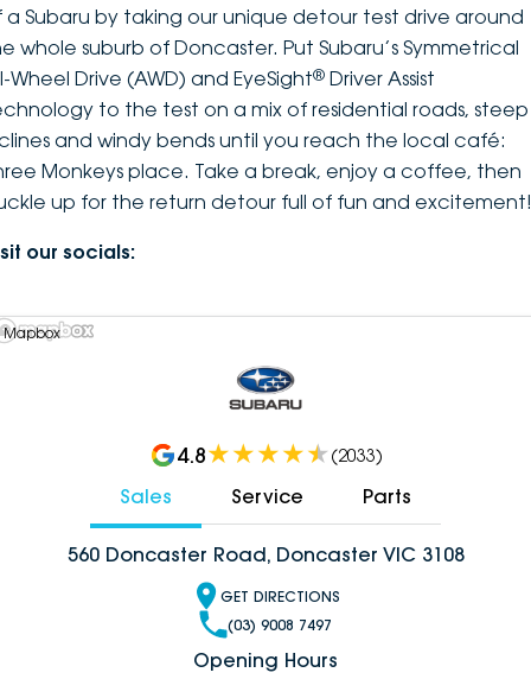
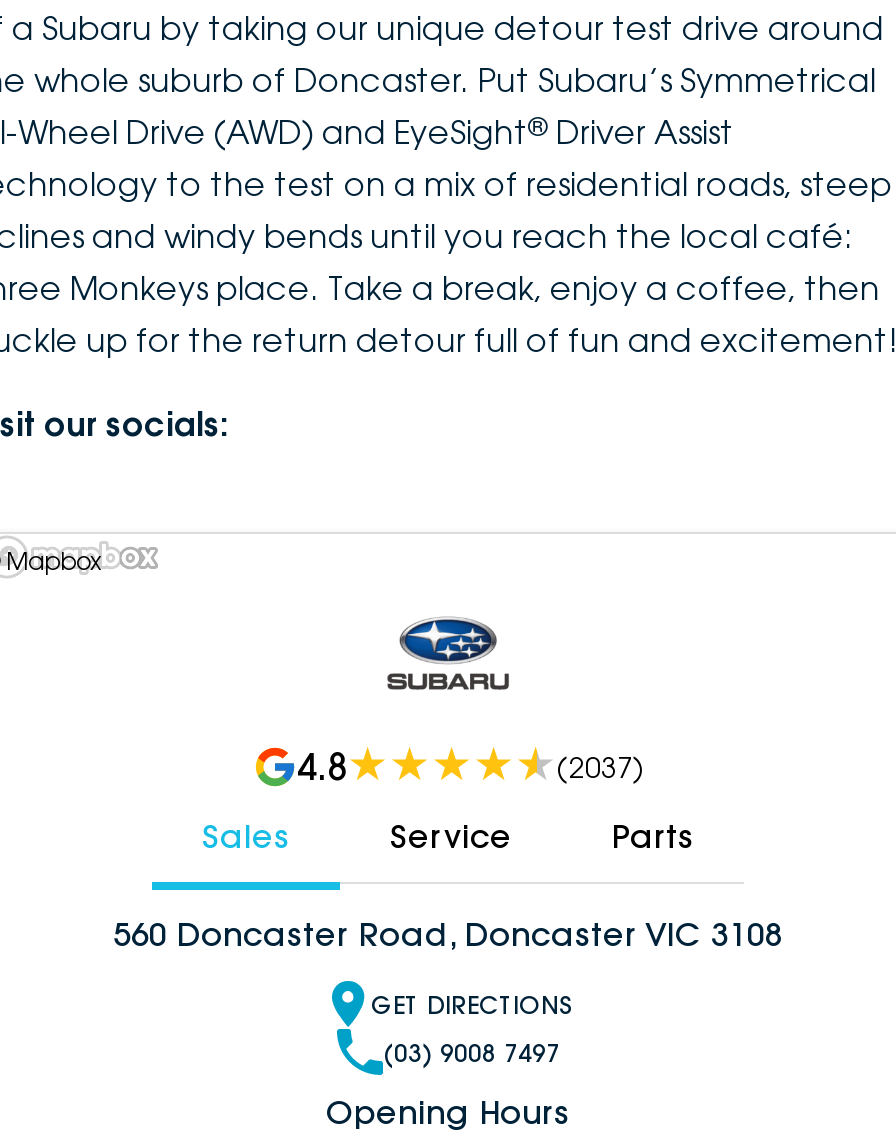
[330,445,382,465] (2033) -> [557,750,645,784] (2037)

